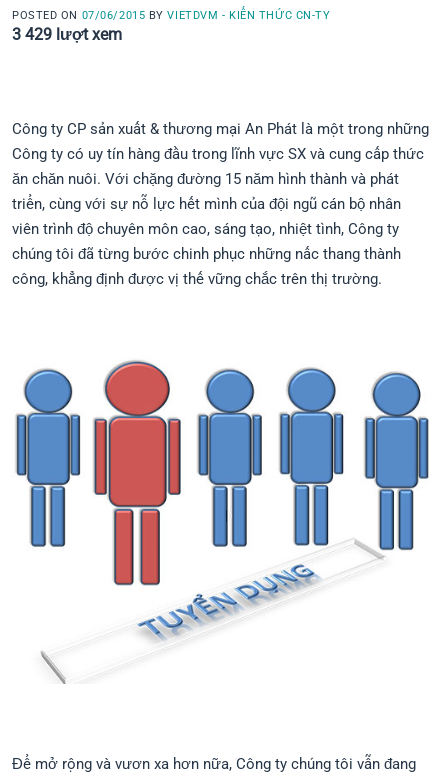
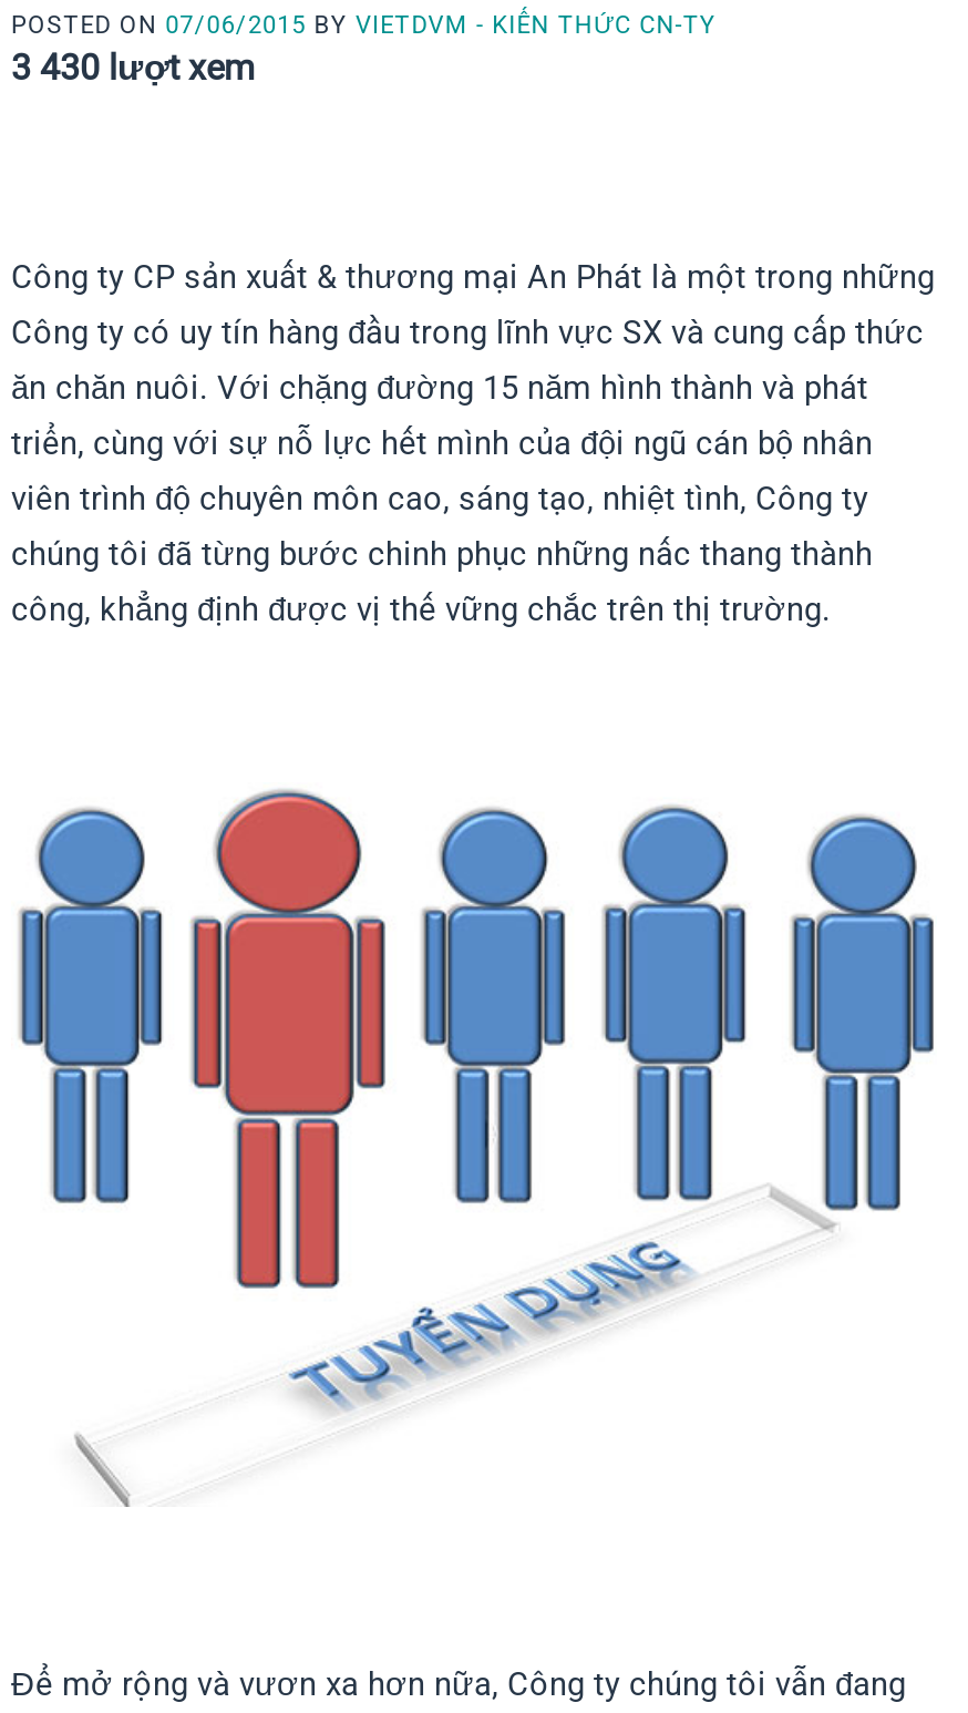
[12,25,122,44] 3 429 lượt xem -> [11,46,255,88] 3 430 lượt xem

